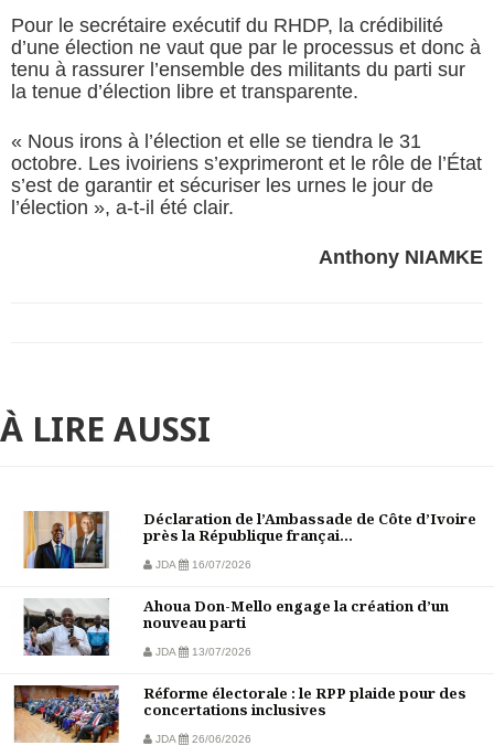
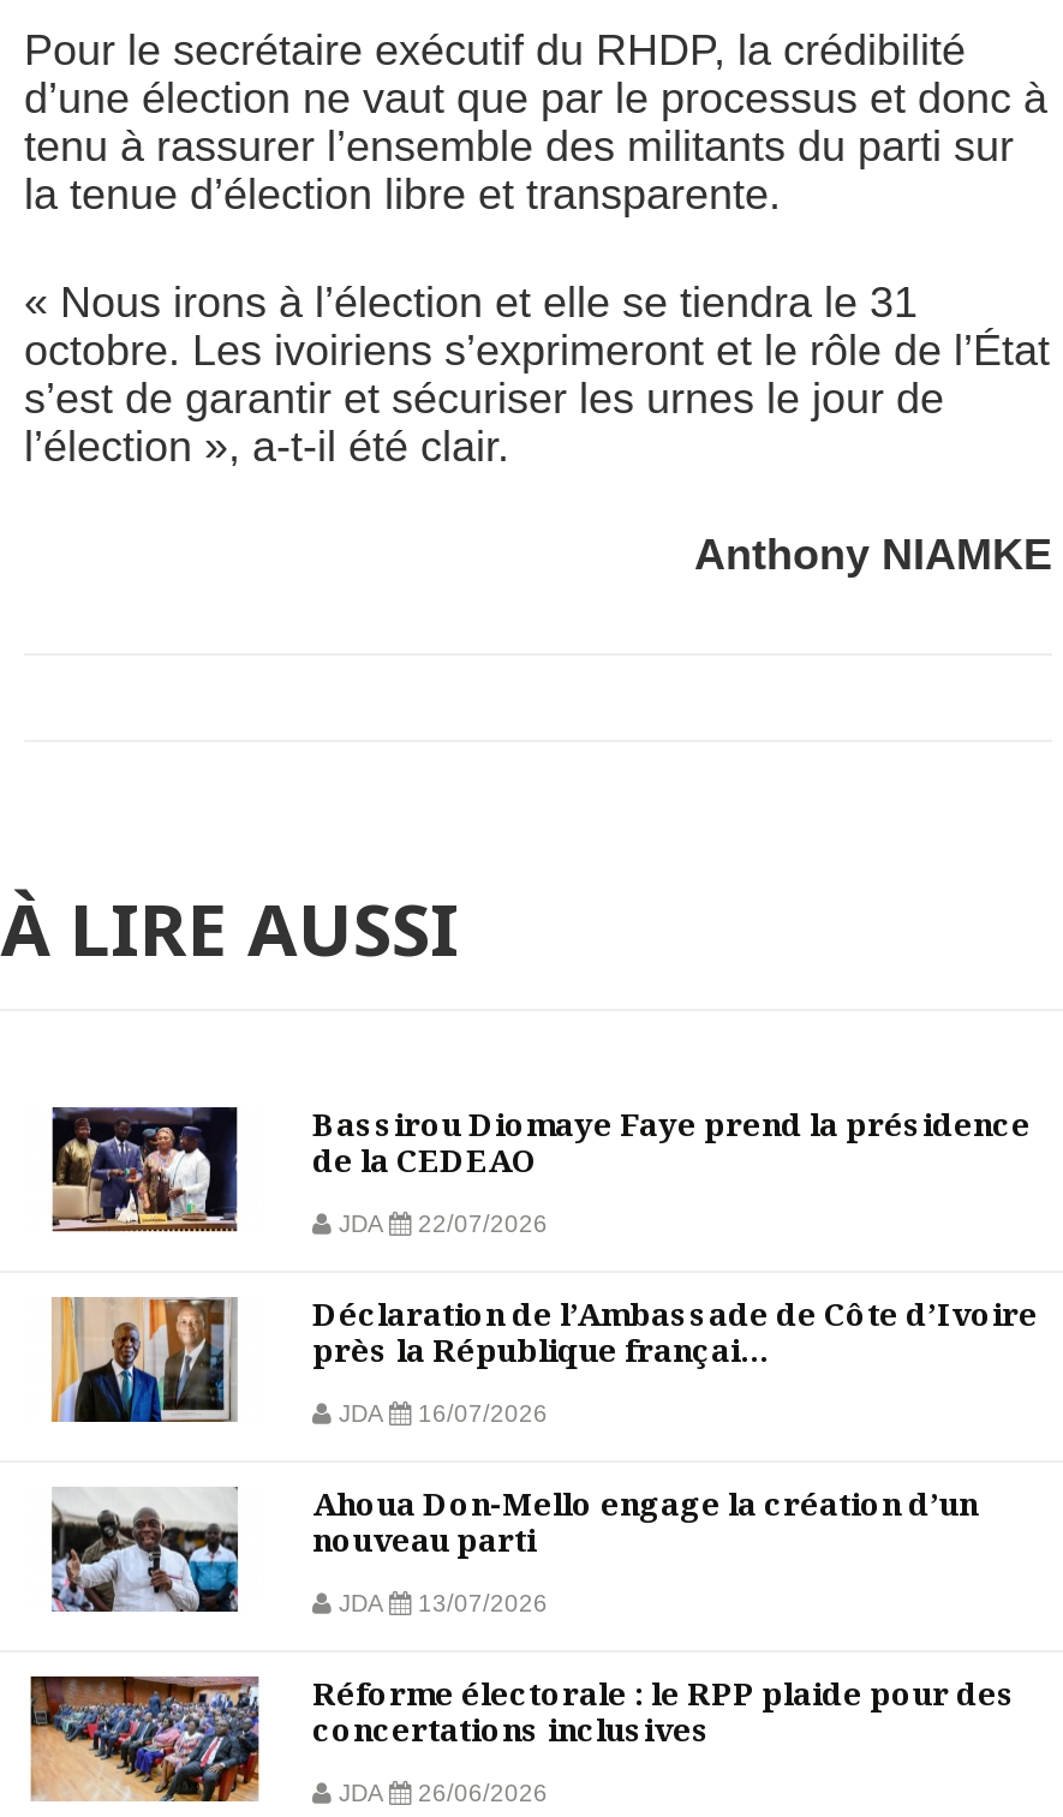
none -> [50,1104,1031,1238] [image] | Bassirou Diomaye Faye prend la présidence | de la CEDEAO | JDA | 22/07/2026

